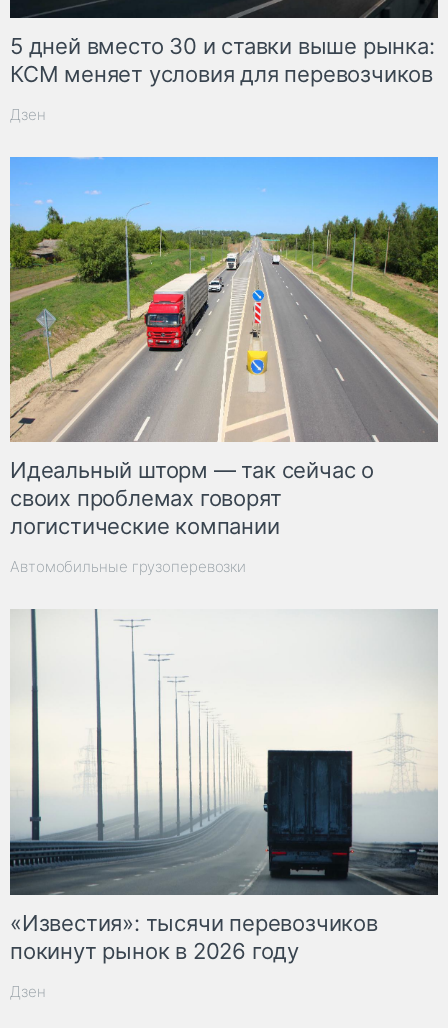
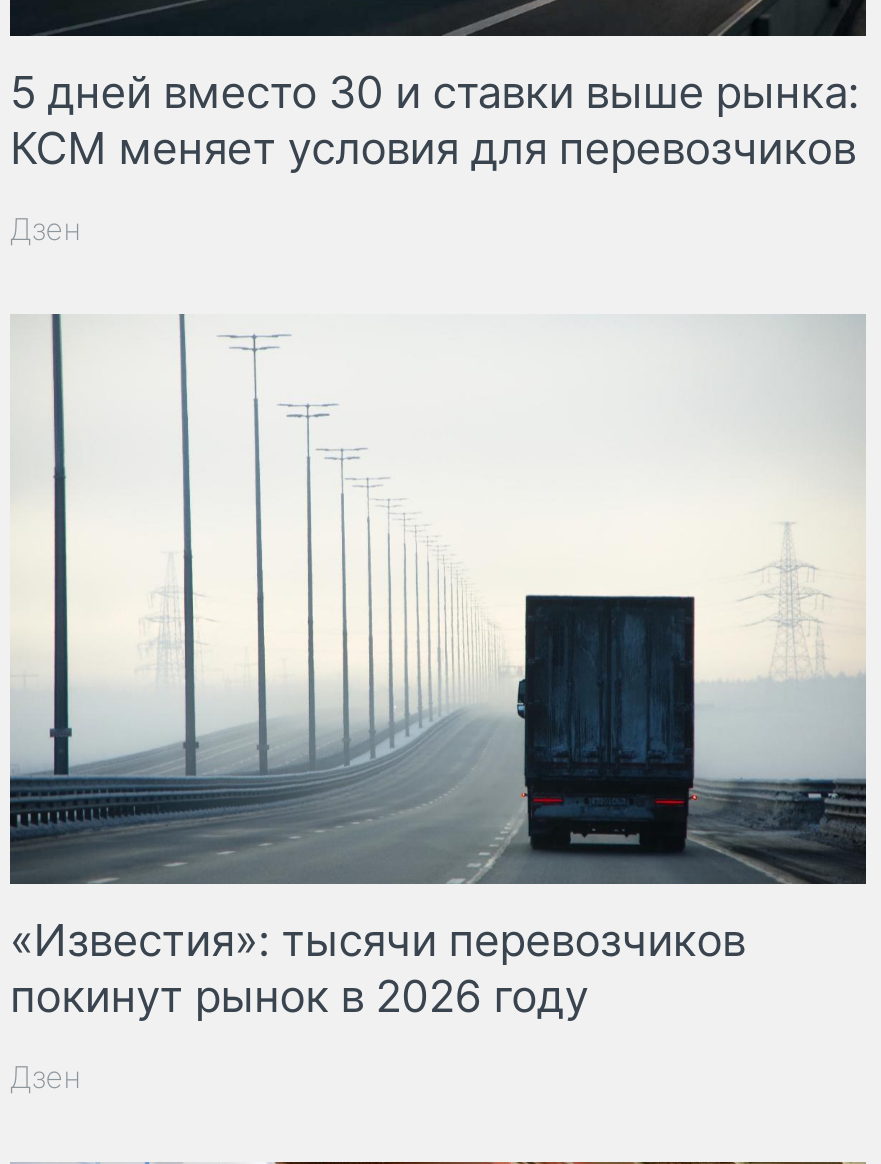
[9,156,439,576] [image] | Идеальный шторм — так сейчас о | своих проблемах говорят | логистические компании | Автомобильные грузоперевозки -> none

